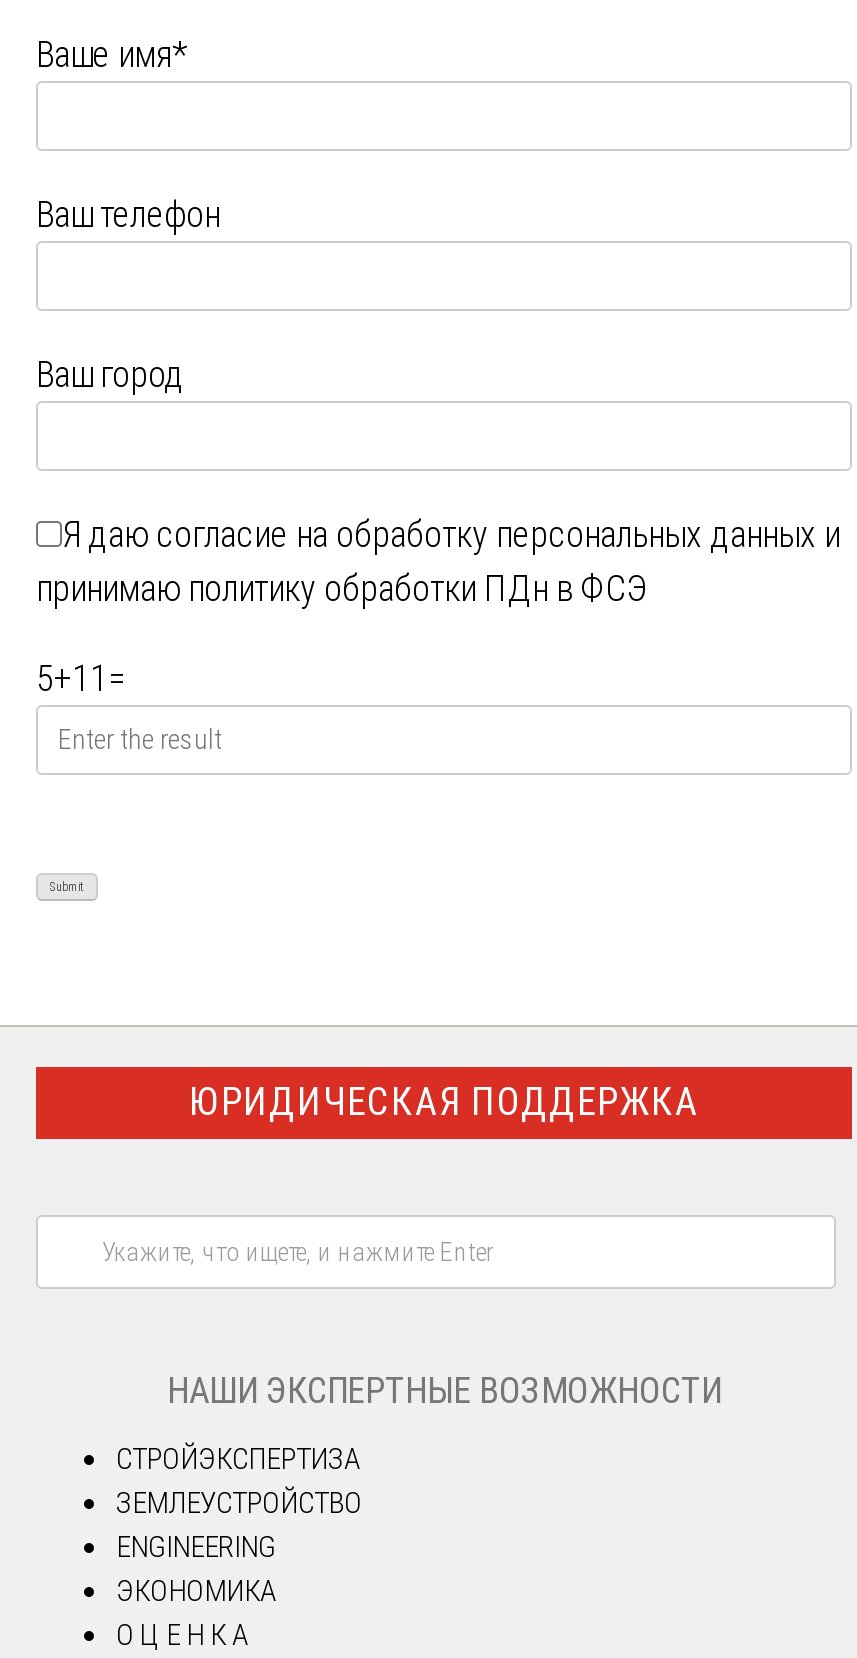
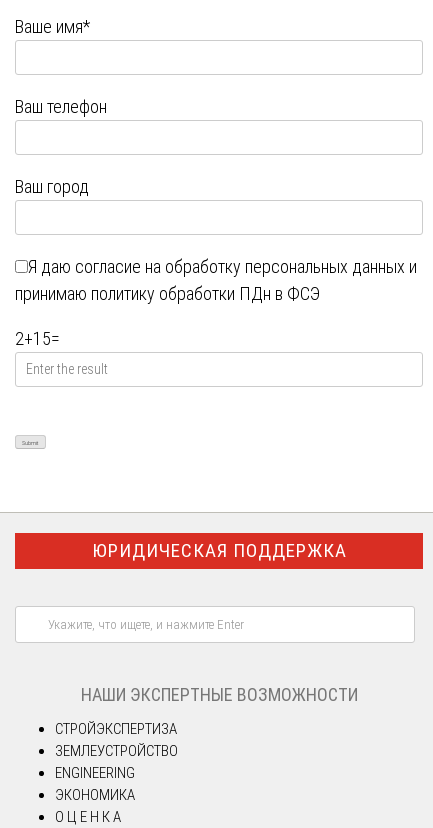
[36,657,126,699] 5+11 = -> [15,328,60,349] 2+15 =

